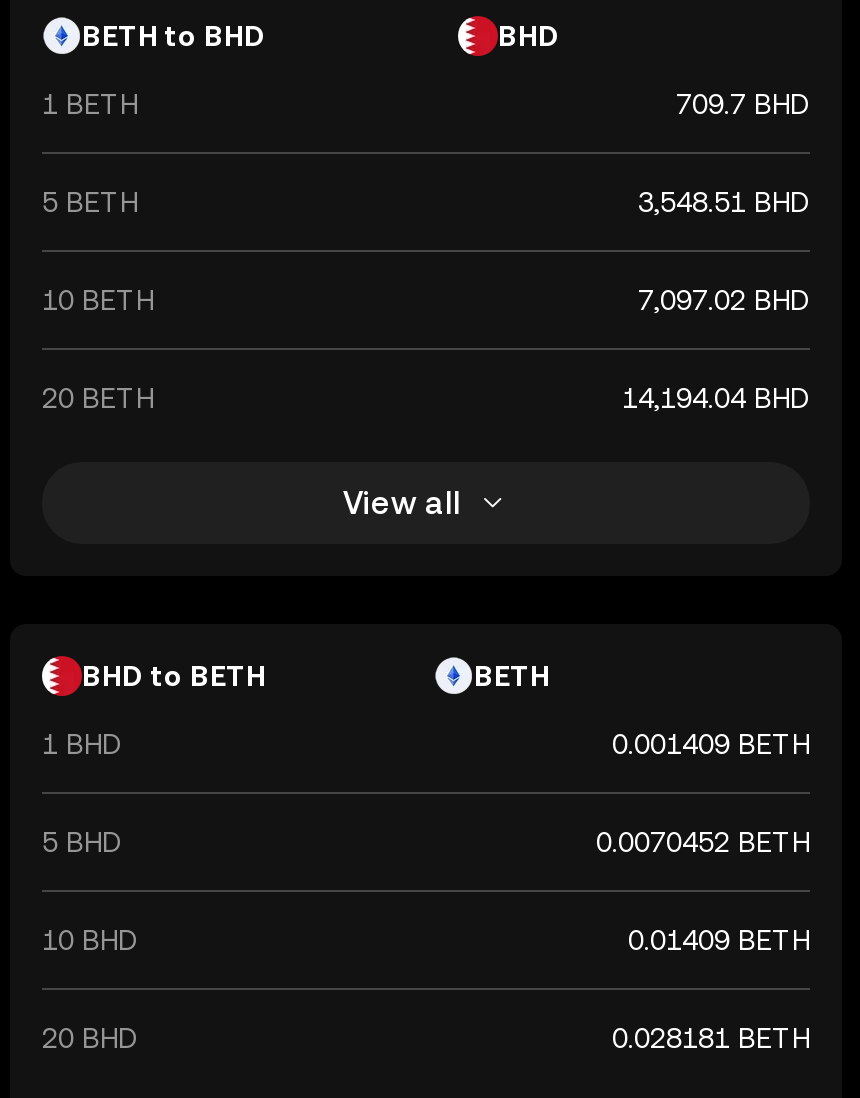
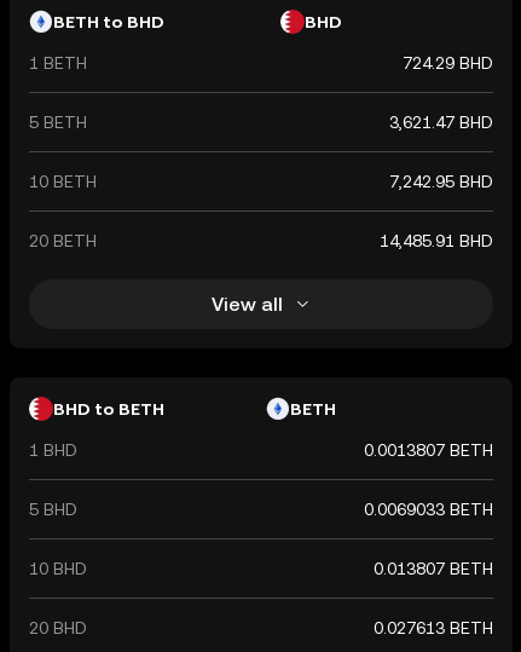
[676,88,810,120] 709.7 BHD -> [403,53,493,73] 724.29 BHD
[638,186,810,218] 3,548.51 BHD -> [389,112,493,132] 3,621.47 BHD
[638,284,810,316] 7,097.02 BHD -> [389,172,493,191] 7,242.95 BHD
[622,382,810,414] 14,194.04 BHD -> [380,231,493,250] 14,485.91 BHD
[612,728,810,760] 0.001409 BETH -> [364,440,493,460] 0.0013807 BETH
[596,826,810,858] 0.0070452 BETH -> [364,500,493,519] 0.0069033 BETH
[628,924,810,956] 0.01409 BETH -> [374,559,493,578] 0.013807 BETH
[612,1022,810,1054] 0.028181 BETH -> [374,618,493,637] 0.027613 BETH

